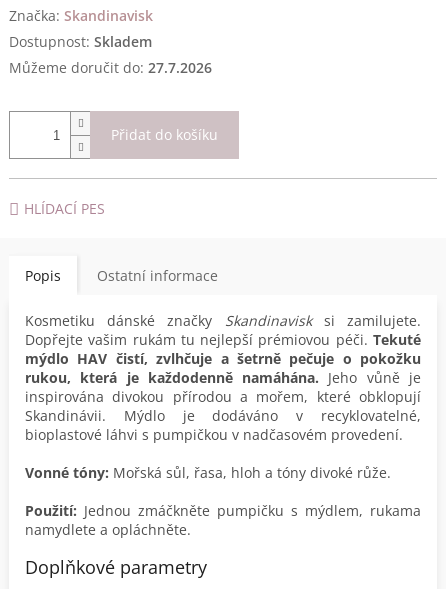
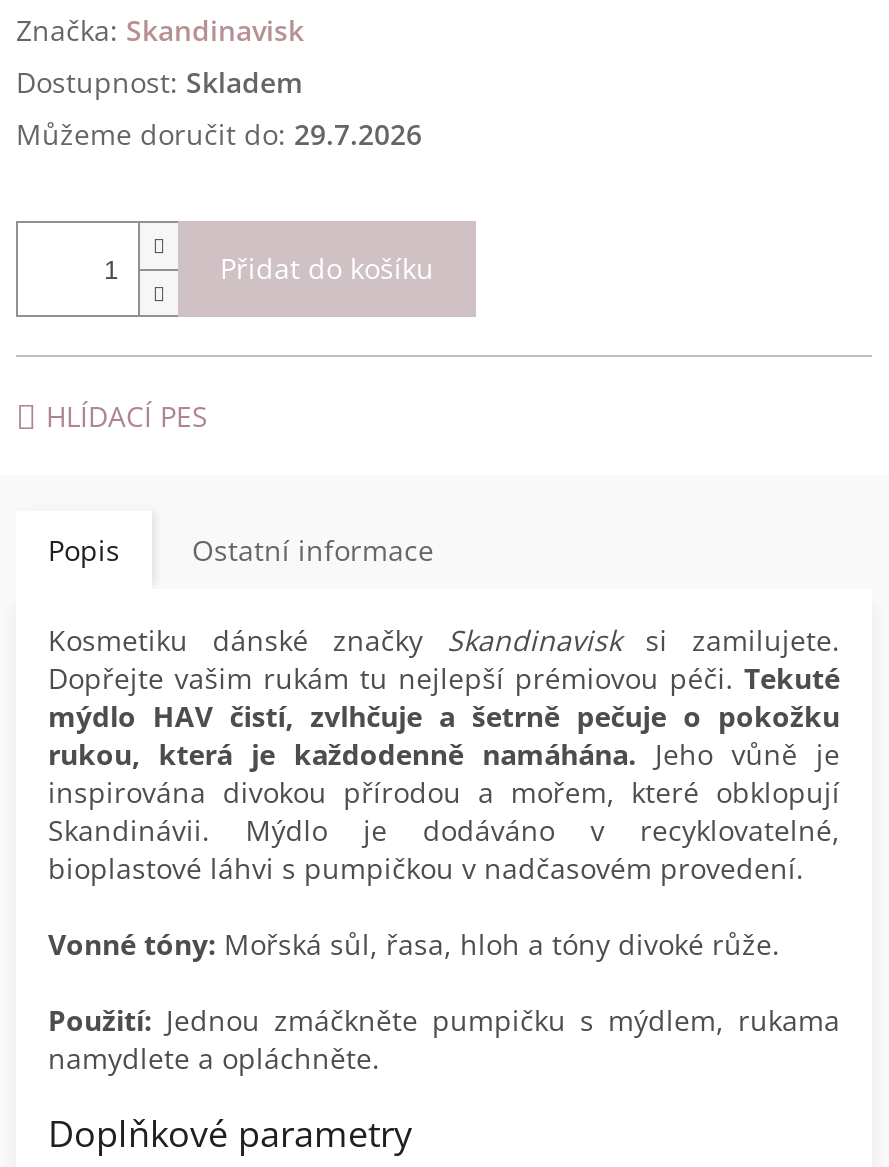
[9,58,212,77] Můžeme doručit do: 27.7.2026 -> [16,116,422,154] Můžeme doručit do: 29.7.2026

